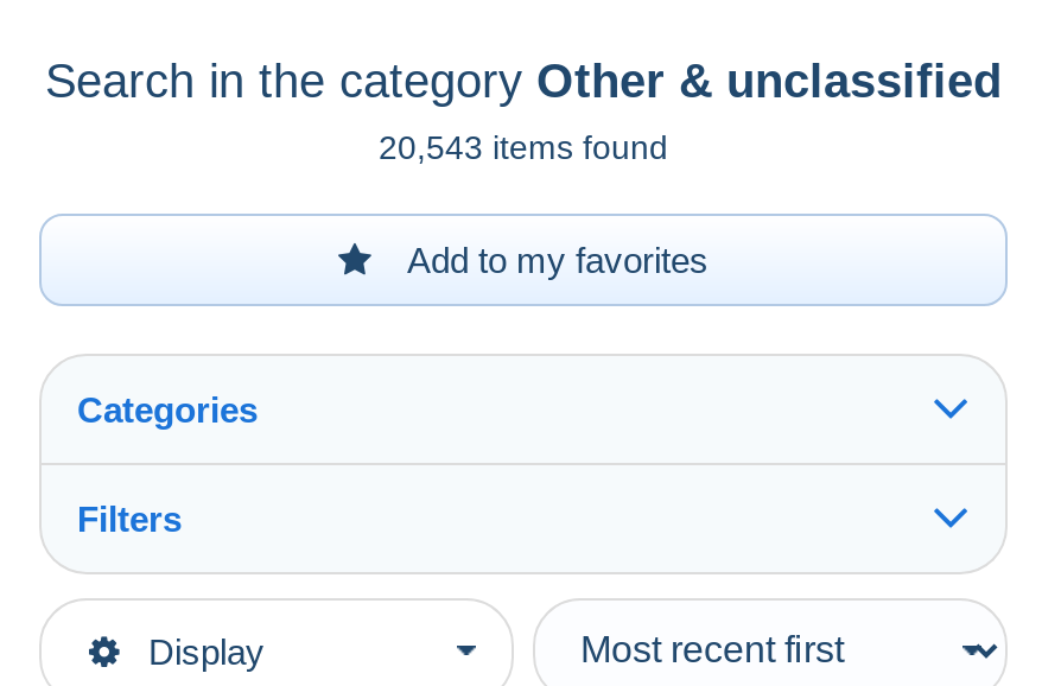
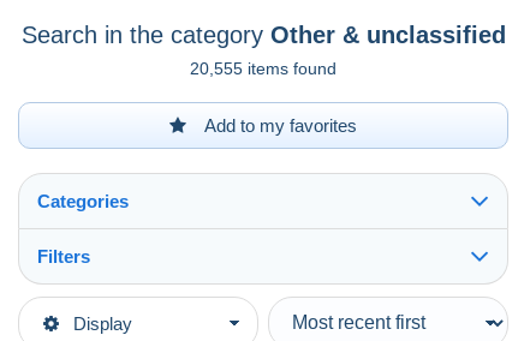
[379,128,668,166] 20,543 items found -> [190,59,337,78] 20,555 items found

